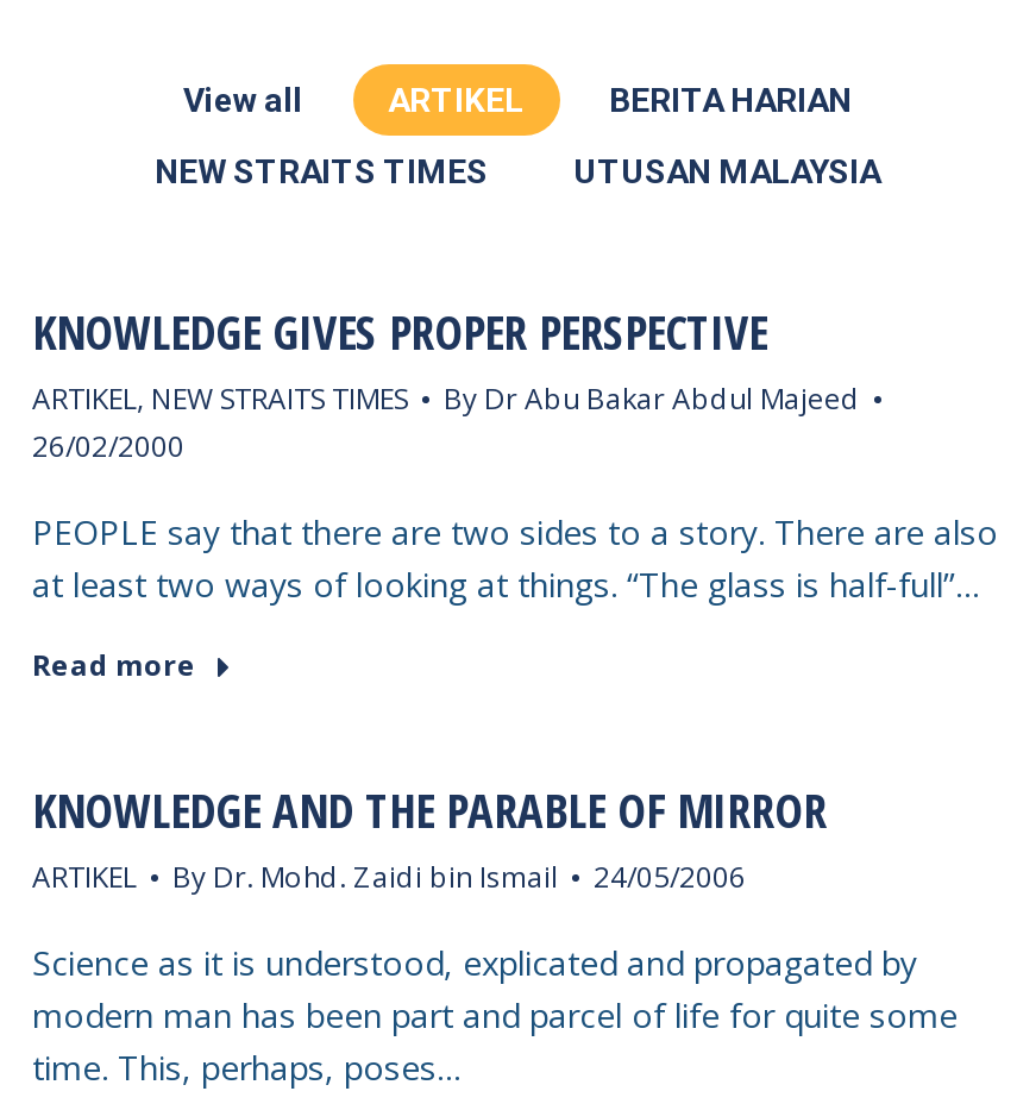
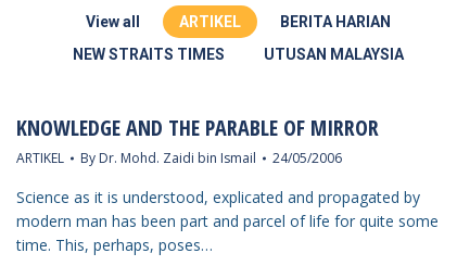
[32,300,998,685] KNOWLEDGE GIVES PROPER PERSPECTIVE | ARTIKEL, NEW STRAITS TIMES | By Dr Abu Bakar Abdul Majeed | 26/02/2000 | PEOPLE say that there are two sides to a story. There are also | at least two ways of looking at things. “The glass is half-full”… | Read more -> none

